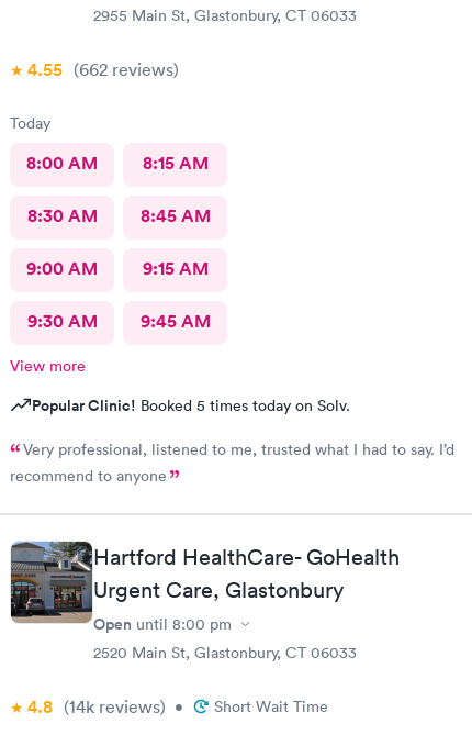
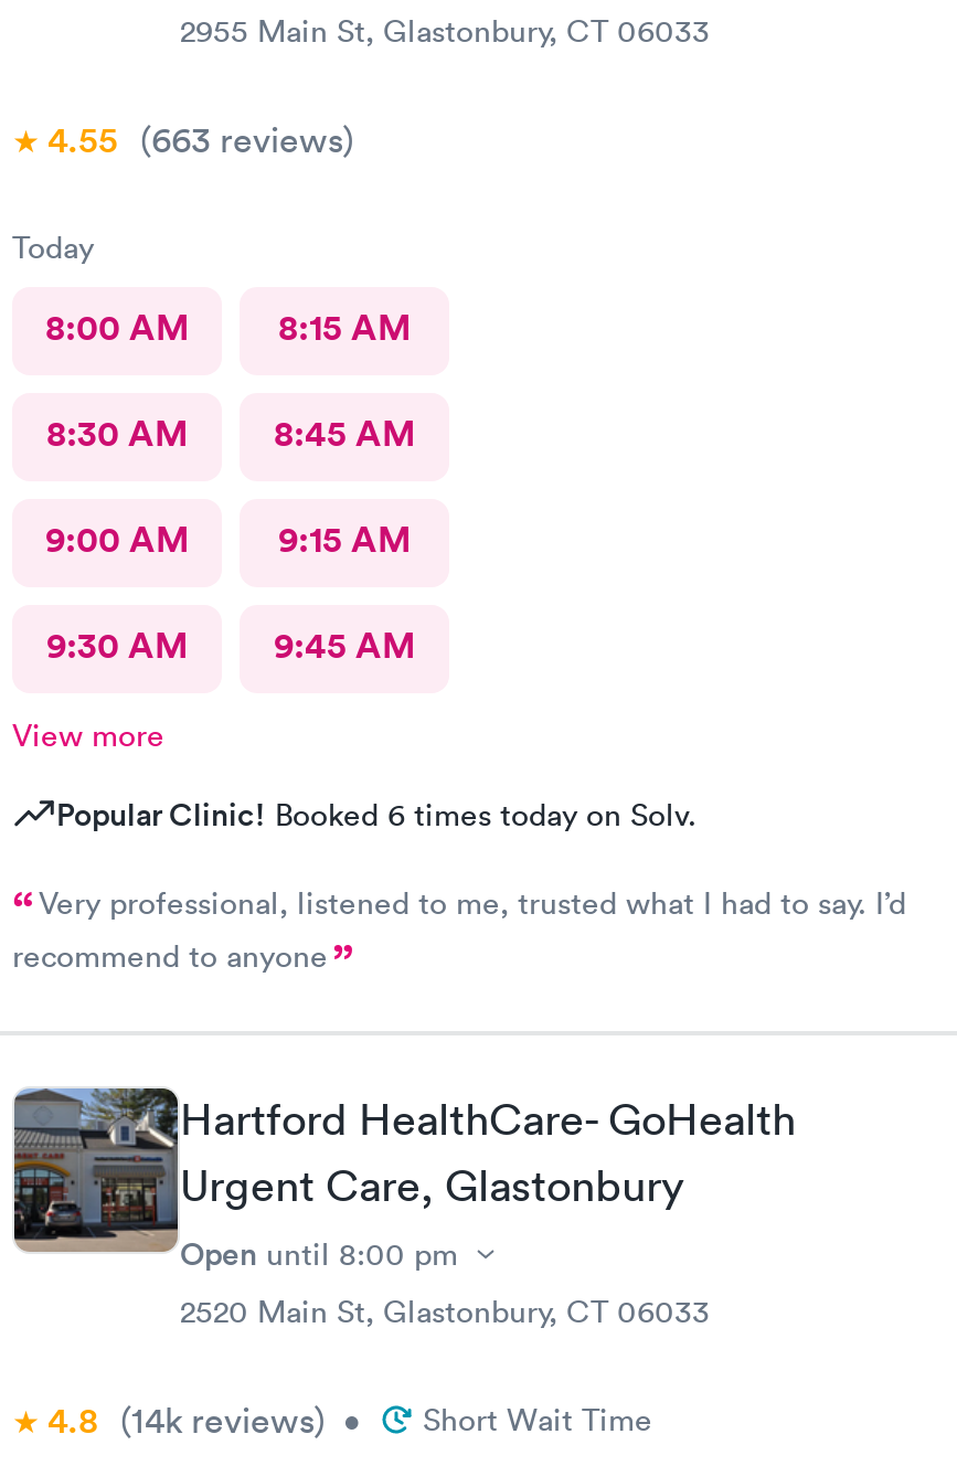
[27,58,179,81] 4.55 (662 reviews) -> [47,116,354,162] 4.55 (663 reviews)
[32,394,350,416] Popular Clinic! Booked 5 times today on Solv. -> [56,792,697,836] Popular Clinic! Booked 6 times today on Solv.

